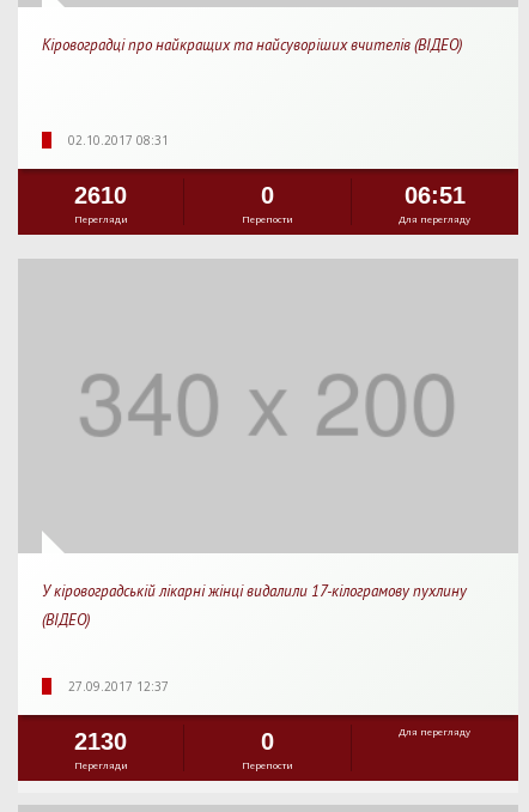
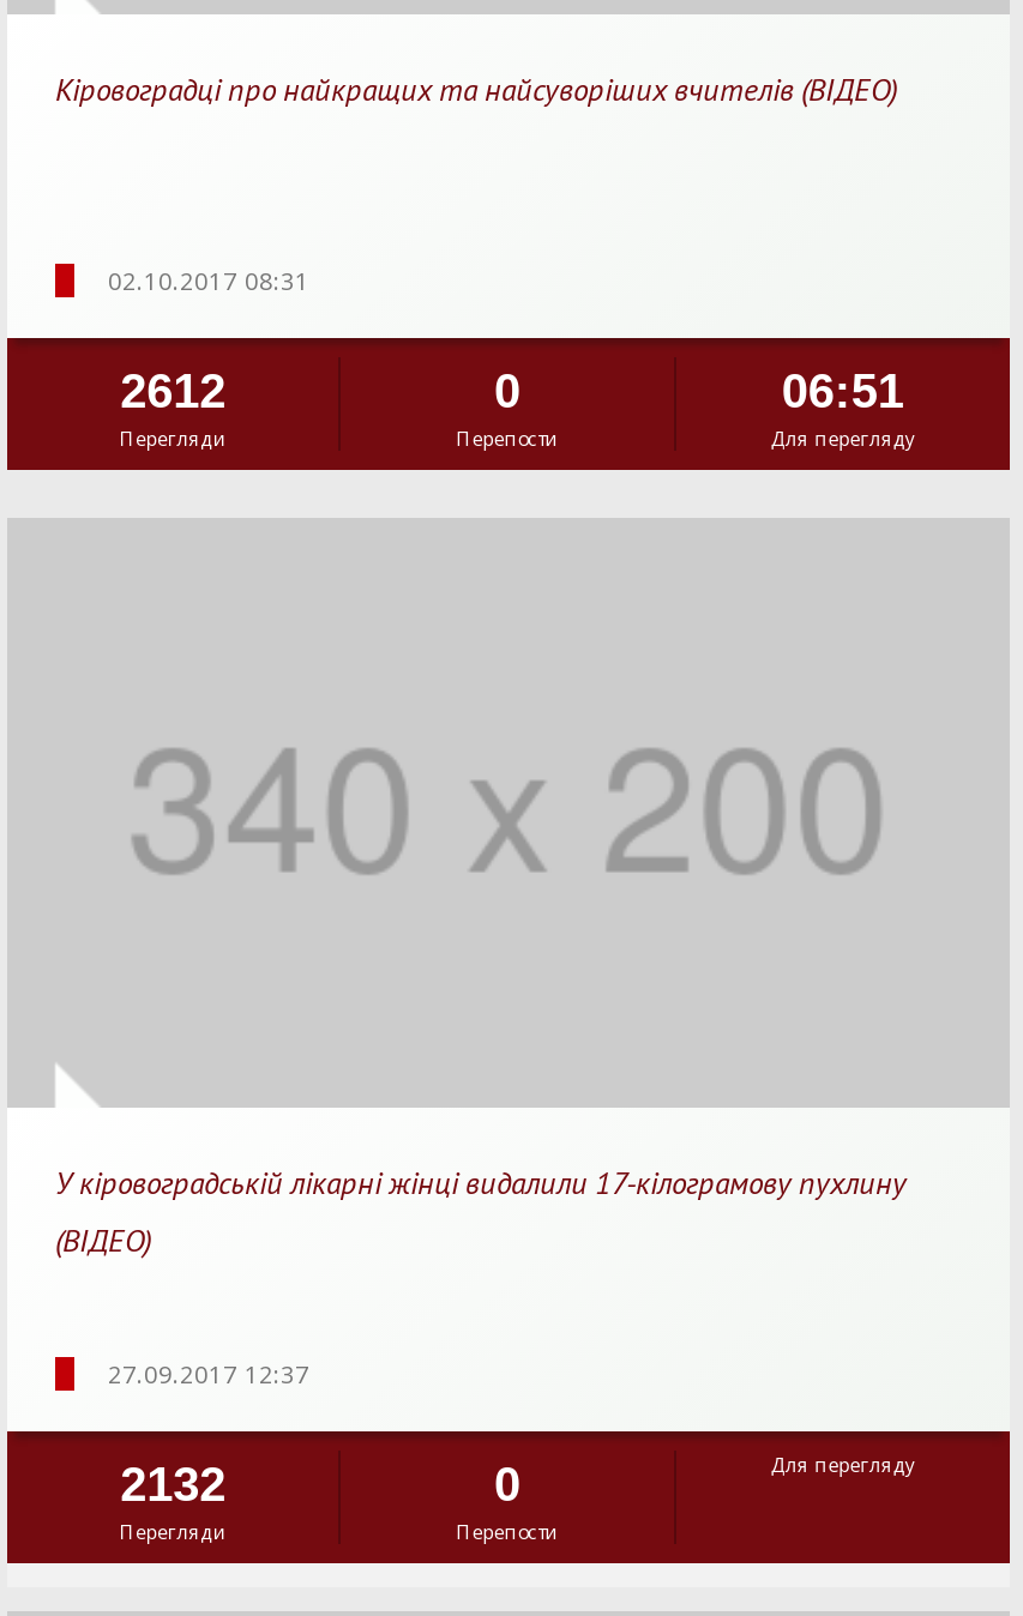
[74,182,127,208] 2610 -> [120,364,226,417] 2612
[74,728,127,754] 2130 -> [120,1457,226,1510] 2132

